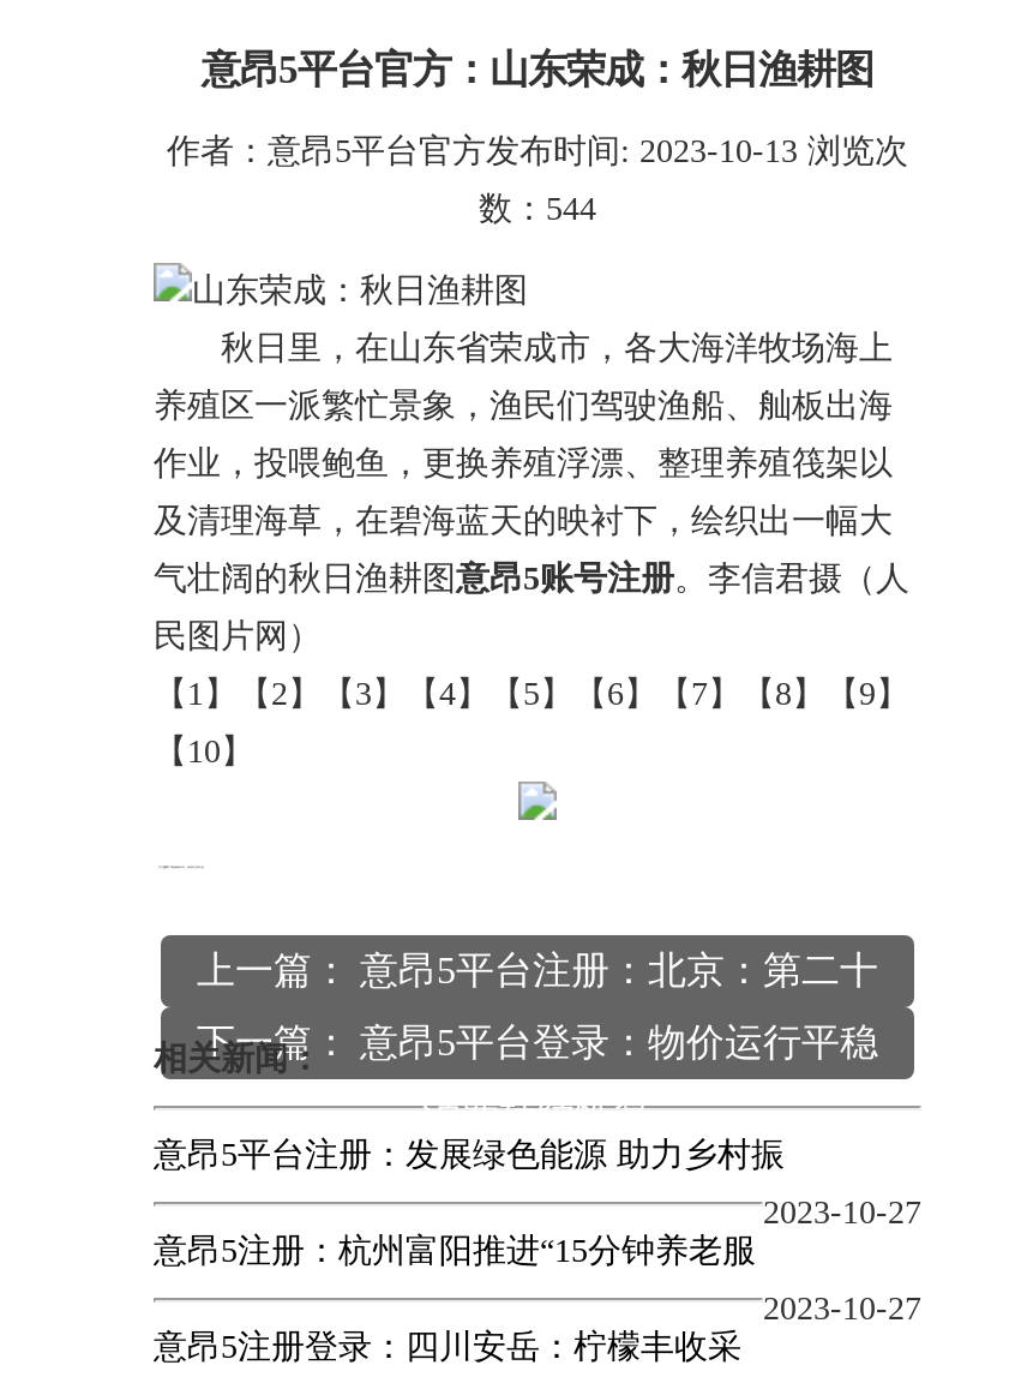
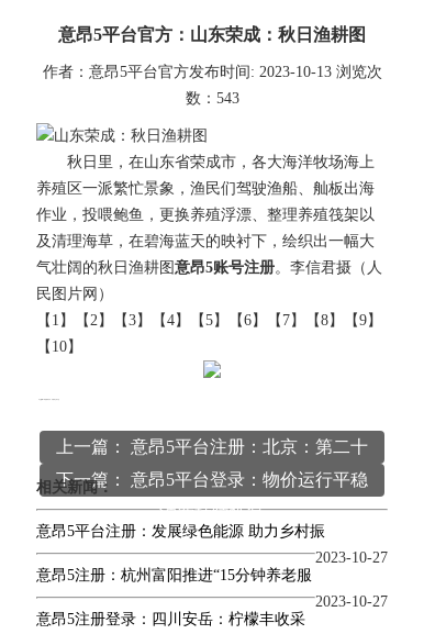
[479,192,596,228] 数：544 -> [185,91,239,107] 数：543

